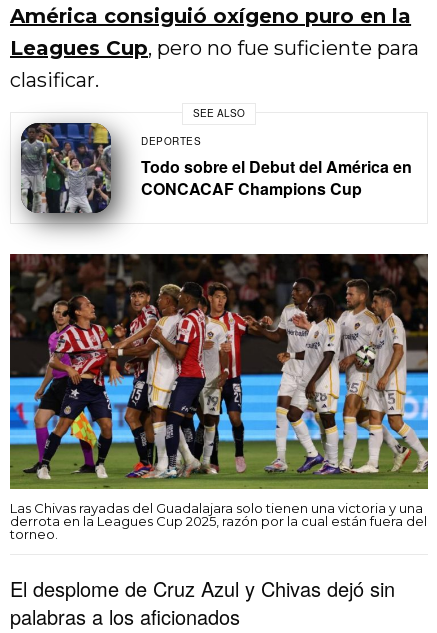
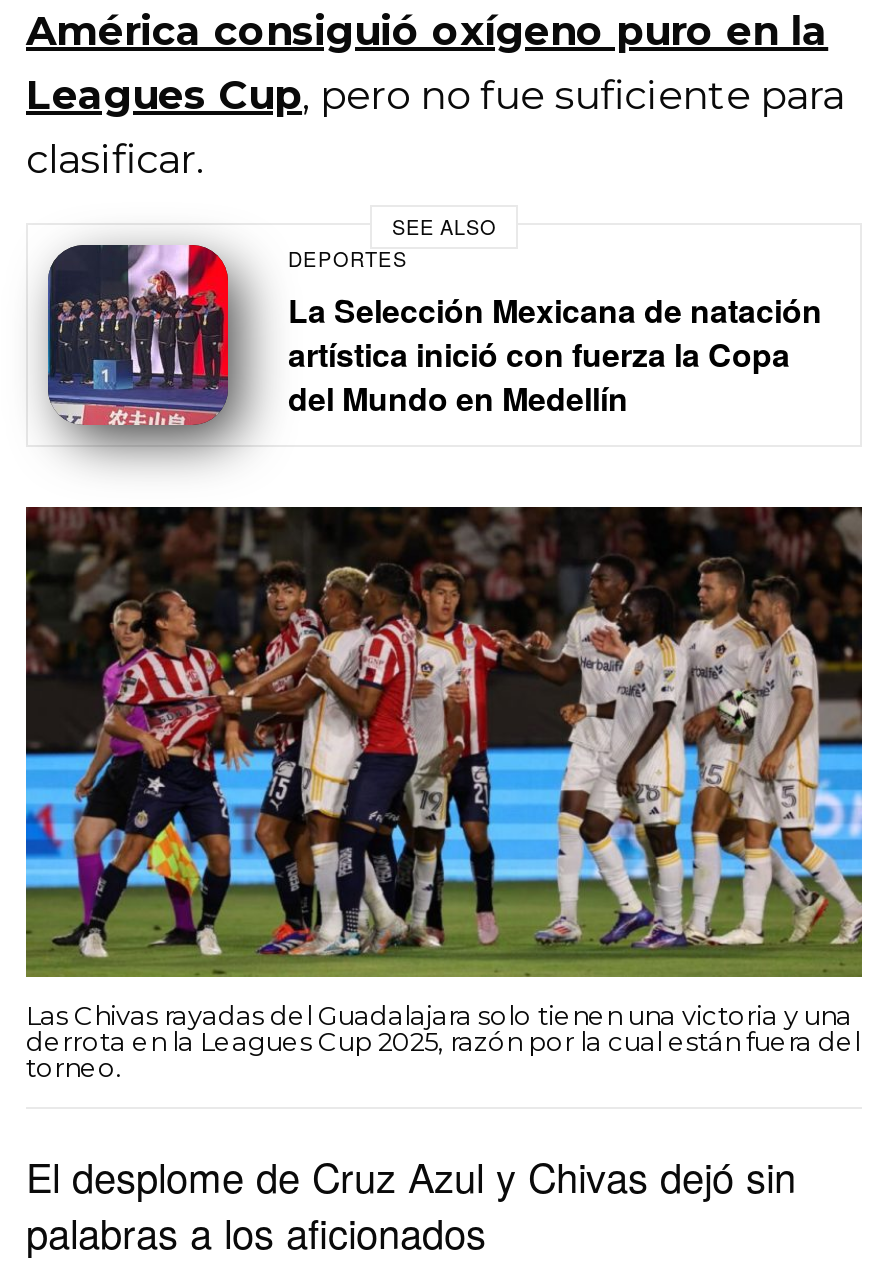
[21,122,412,214] [image] | Todo sobre el Debut del América en | CONCACAF Champions Cup -> [48,244,822,426] [image] | La Selección Mexicana de natación | artística inició con fuerza la Copa | del Mundo en Medellín

